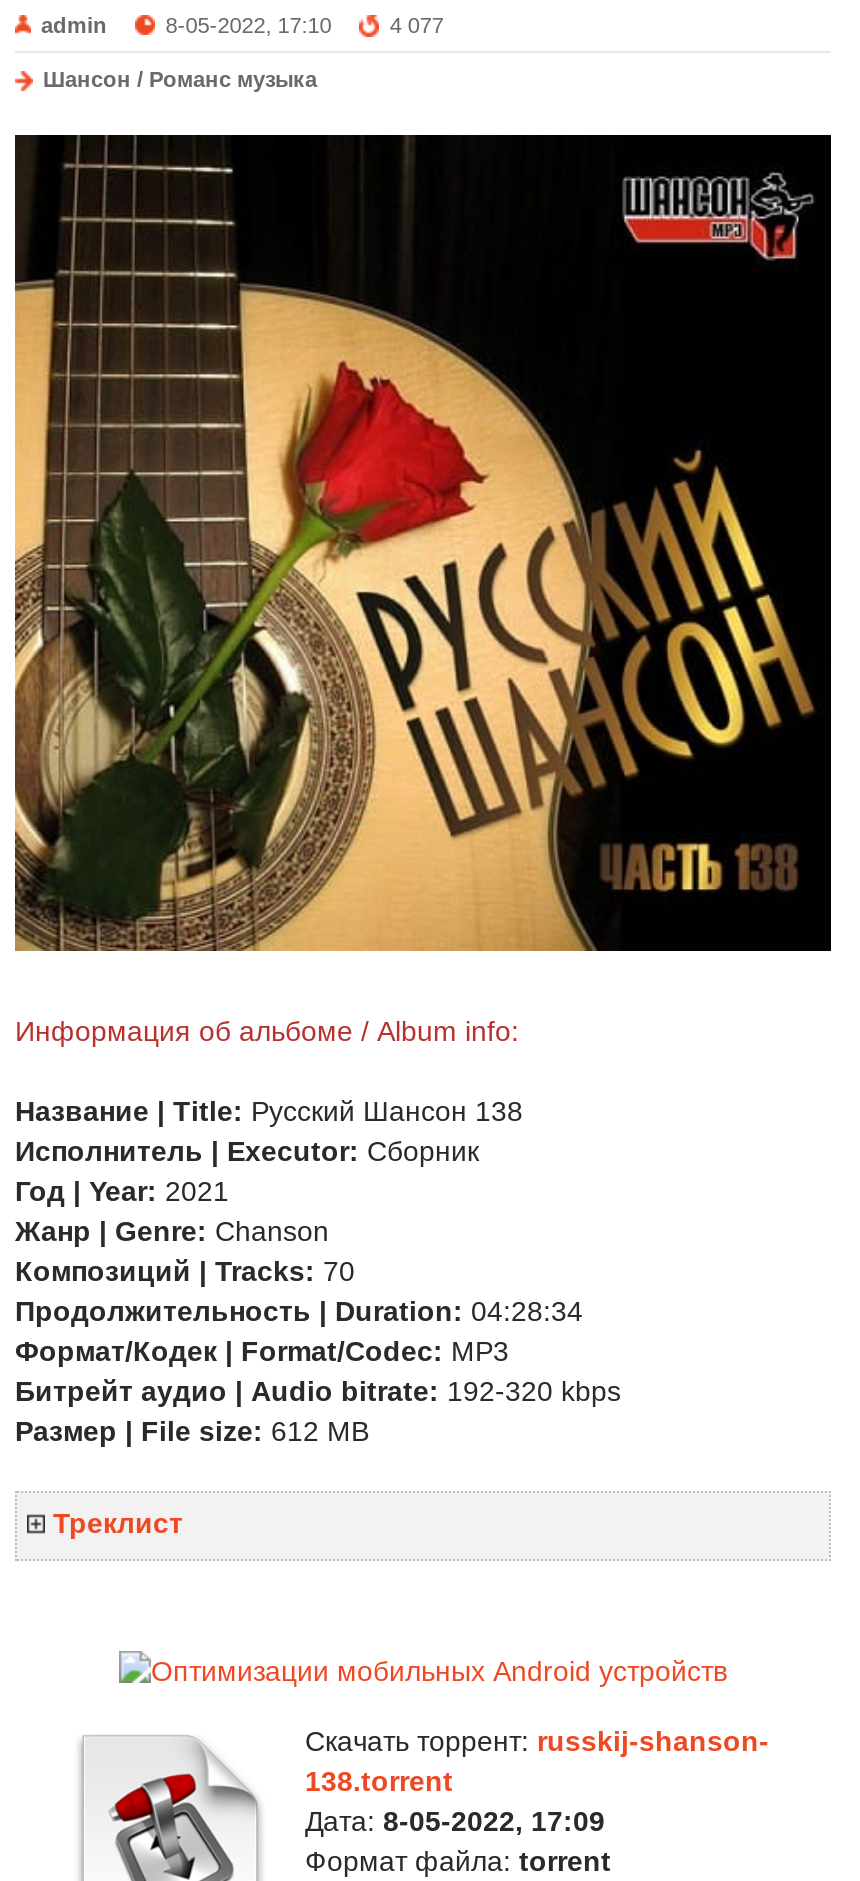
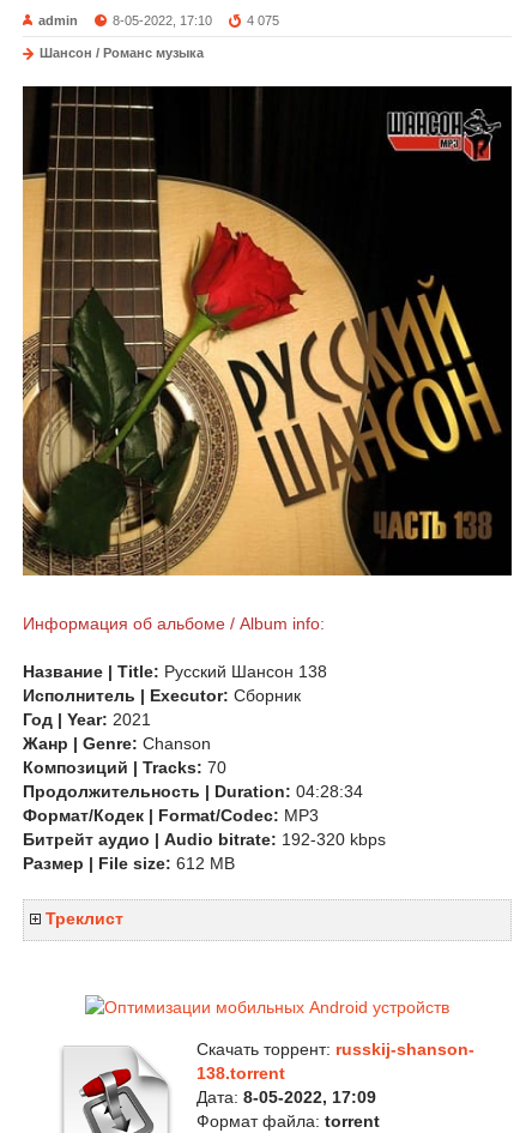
[390,13,444,37] 4 077 -> [247,13,280,28] 4 075

